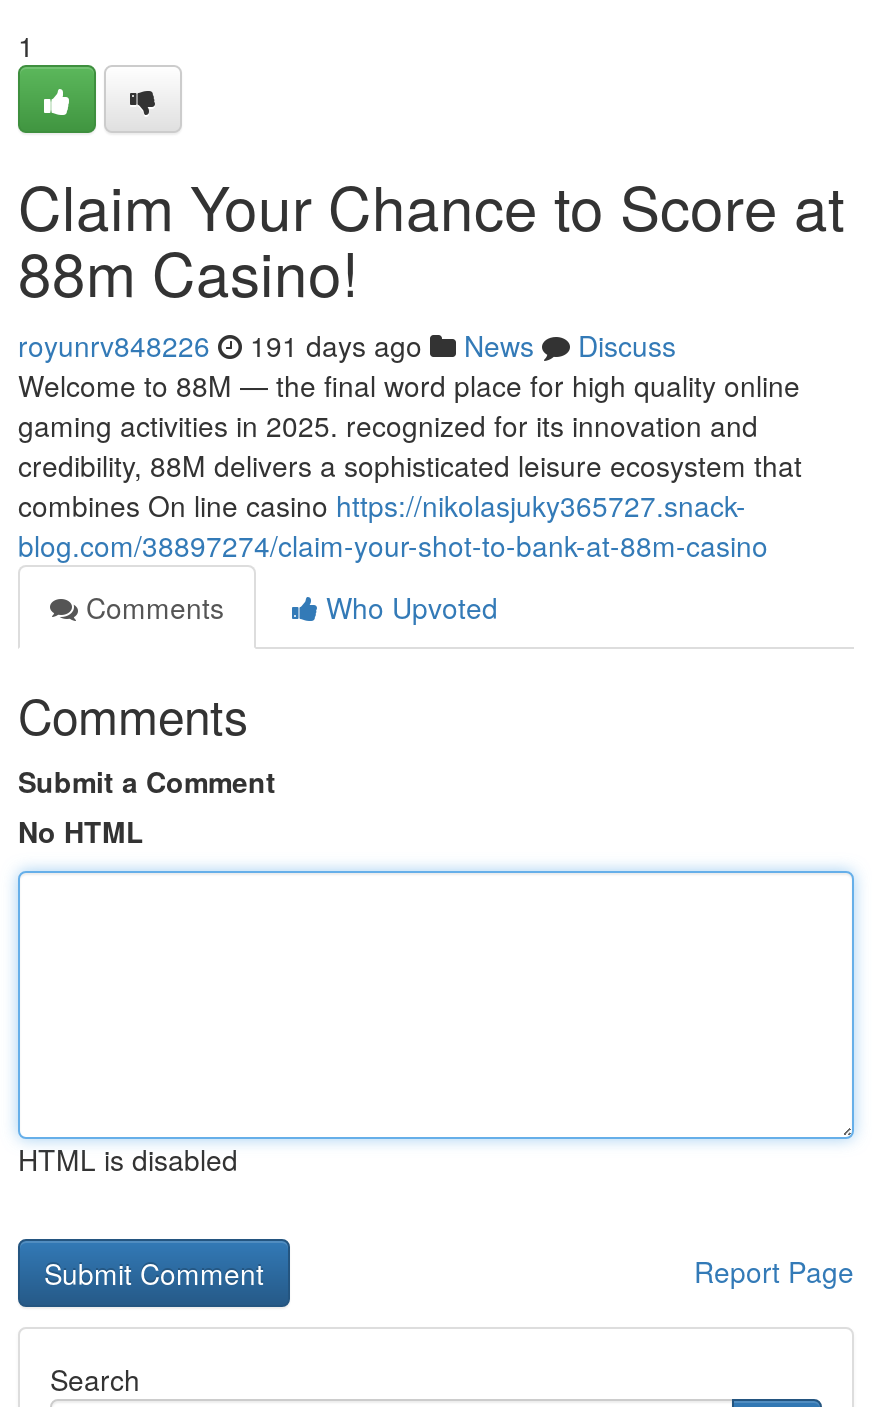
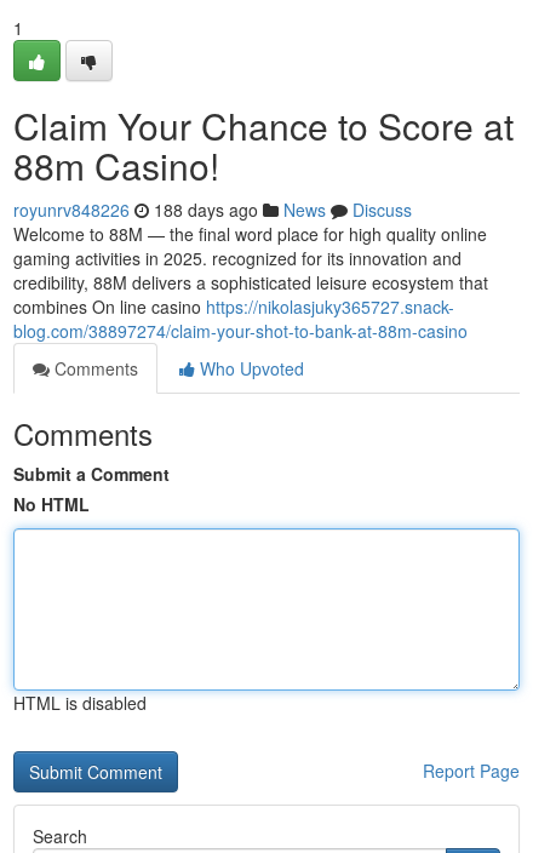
[18,325,676,365] royunrv848226 191 days ago News Discuss -> [13,197,412,222] royunrv848226 188 days ago News Discuss

